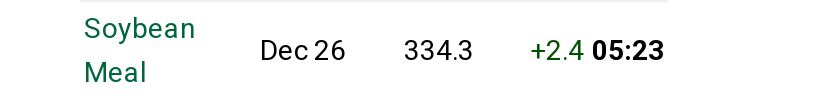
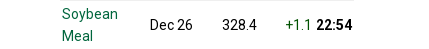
[404,35,474,67] 334.3 -> [222,17,257,33] 328.4
[530,35,664,67] +2.4 05:23 -> [285,17,352,33] +1.1 22:54

